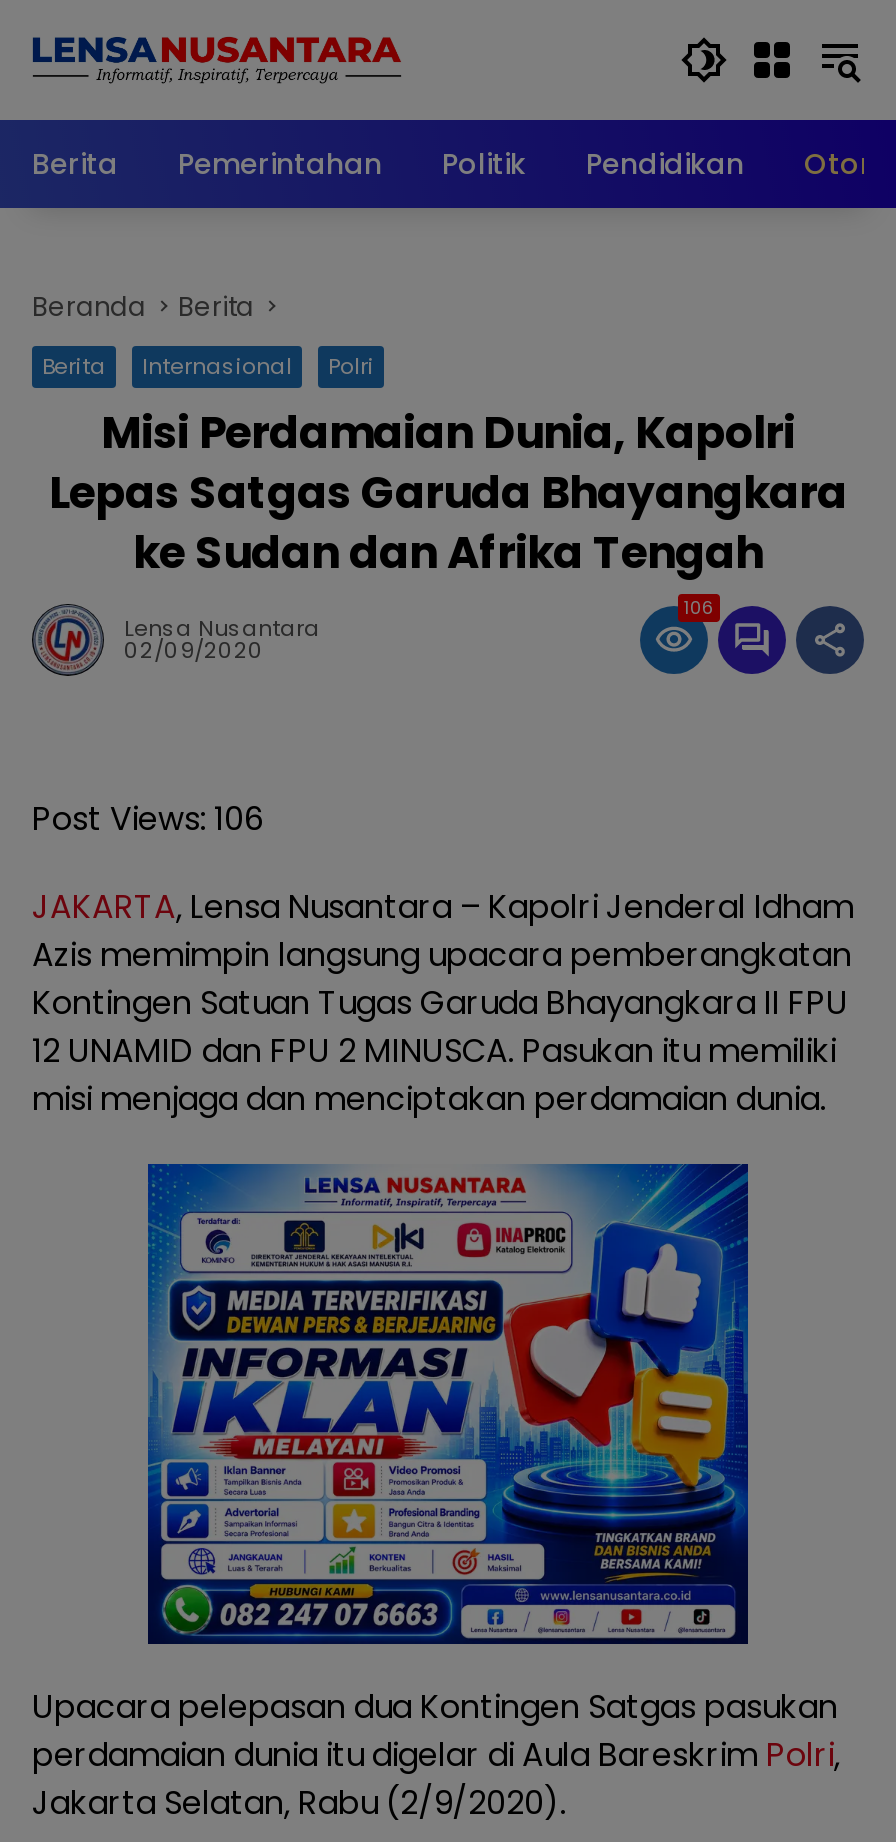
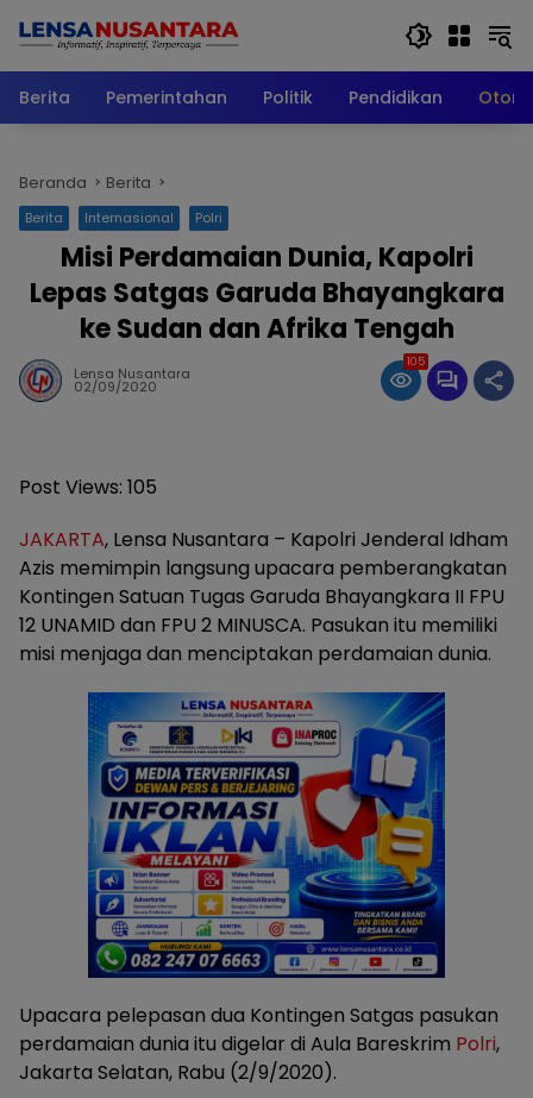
[684,596,714,620] 106 -> [407,355,425,369] 105
[32,796,264,842] Post Views: 106 -> [19,473,157,501] Post Views: 105

